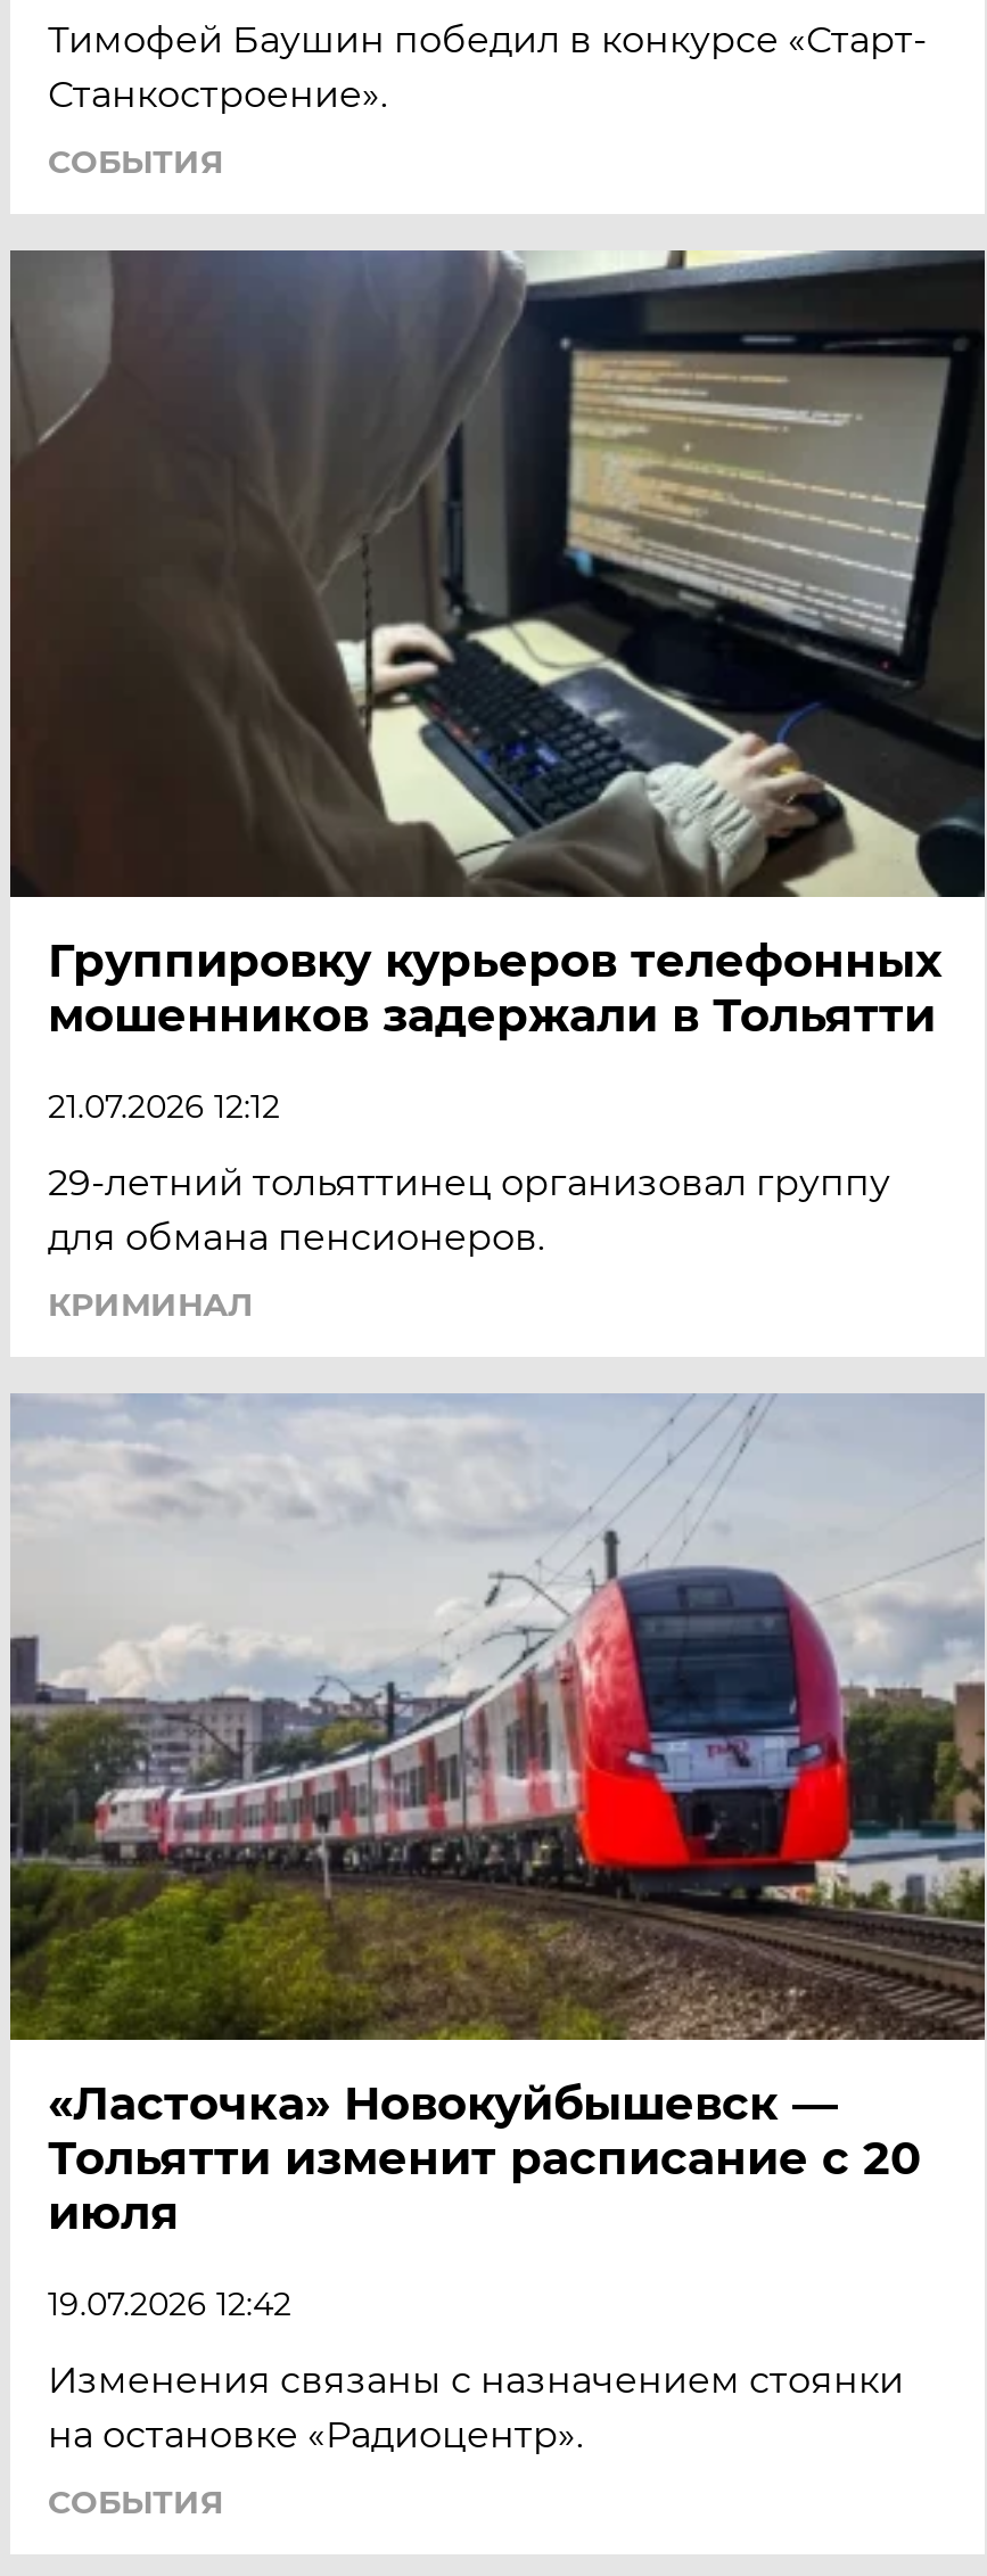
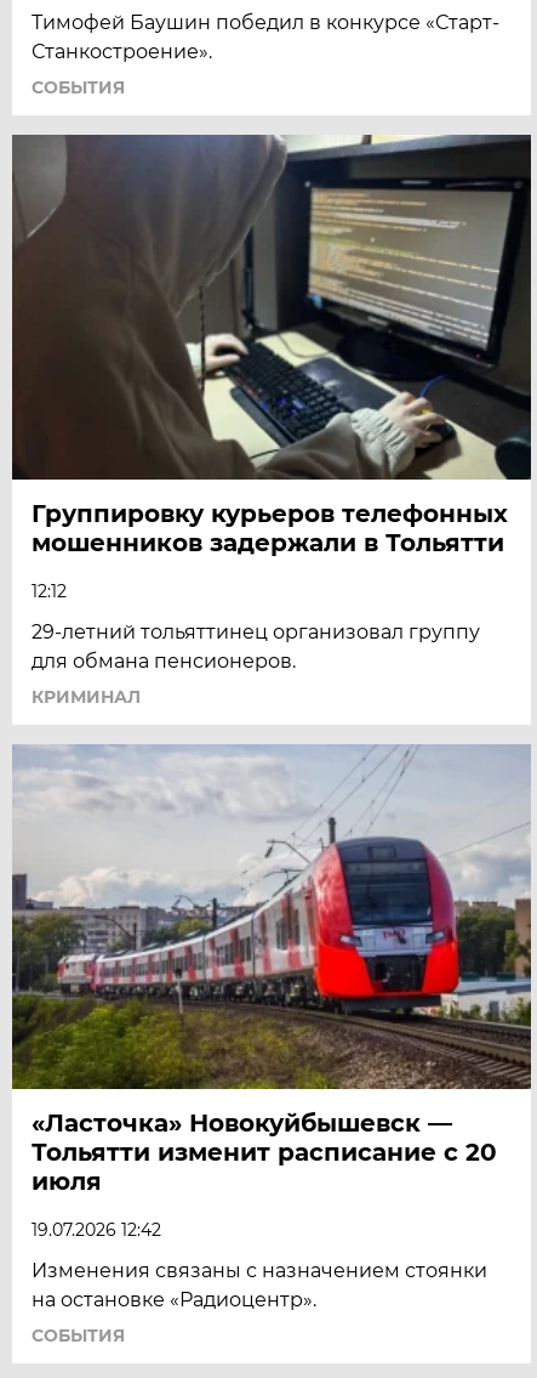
[48,1086,280,1127] 21.07.2026 12:12 -> [32,580,67,602] 12:12

